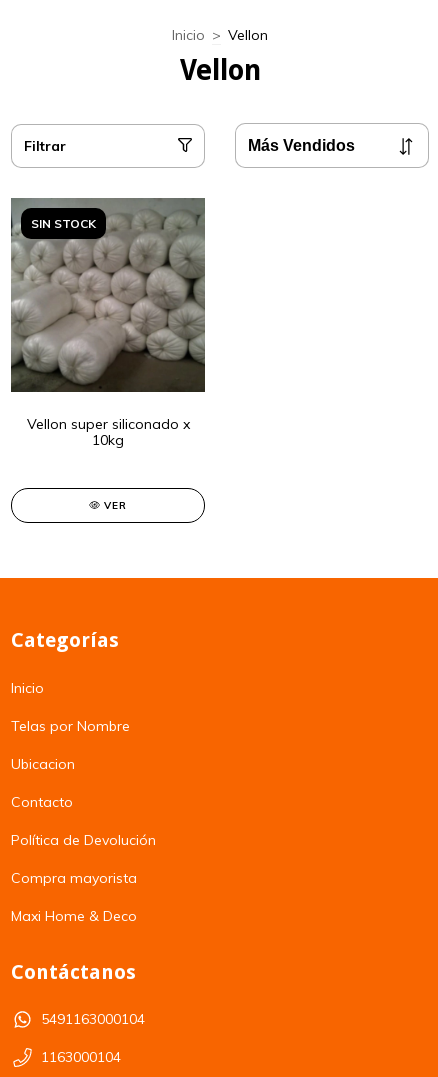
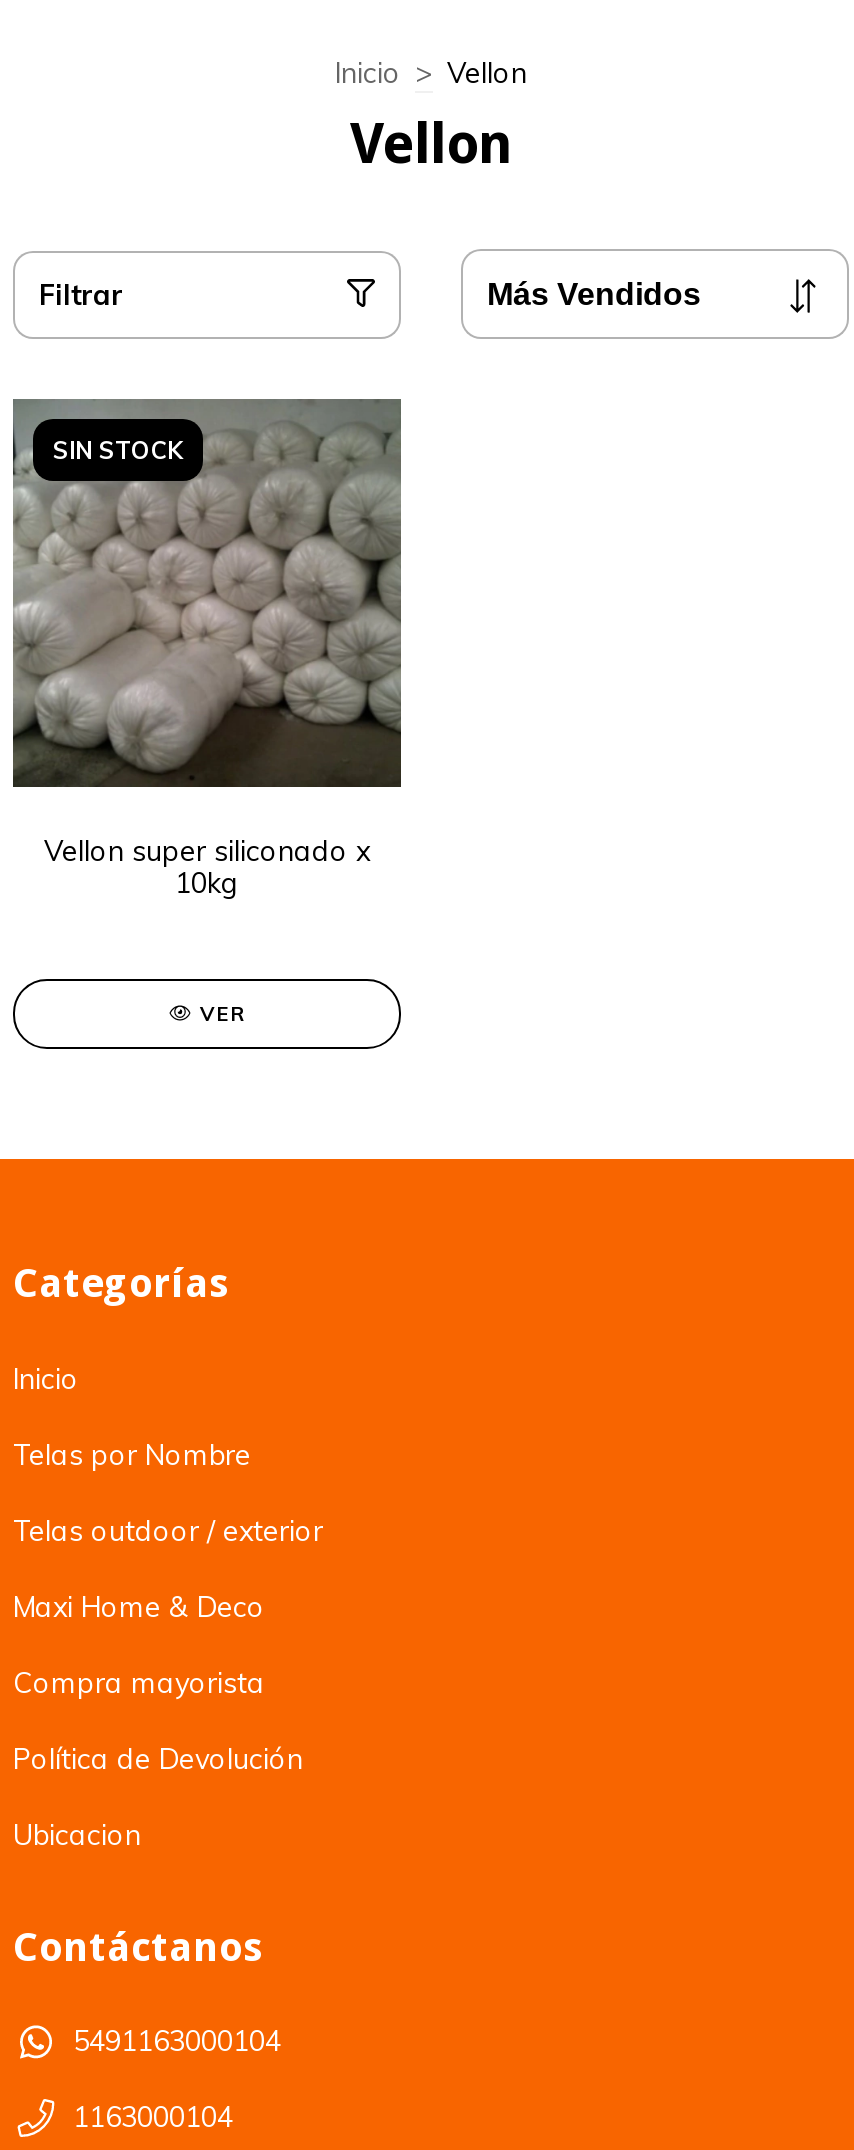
none -> [13,1512,323,1548] Telas outdoor / exterior
moved [11,755,75,773] -> [13,1816,141,1852]: Ubicacion
[11,793,73,811] Contacto -> none
moved [11,831,156,925] -> [13,1588,303,1776]: Política de Devolución | Compra mayorista | Maxi Home & Deco

